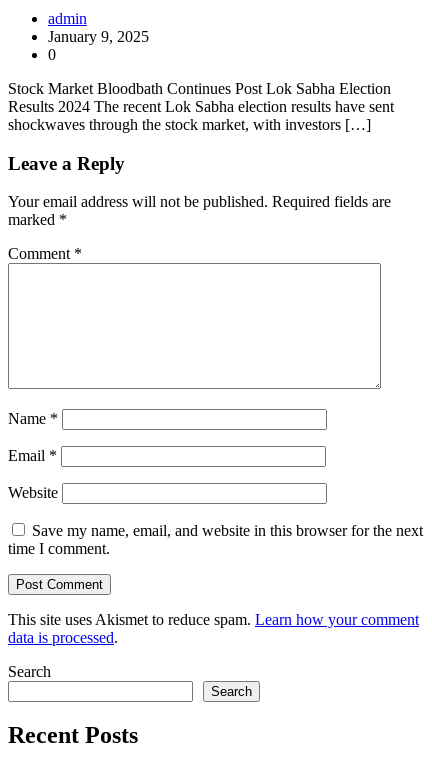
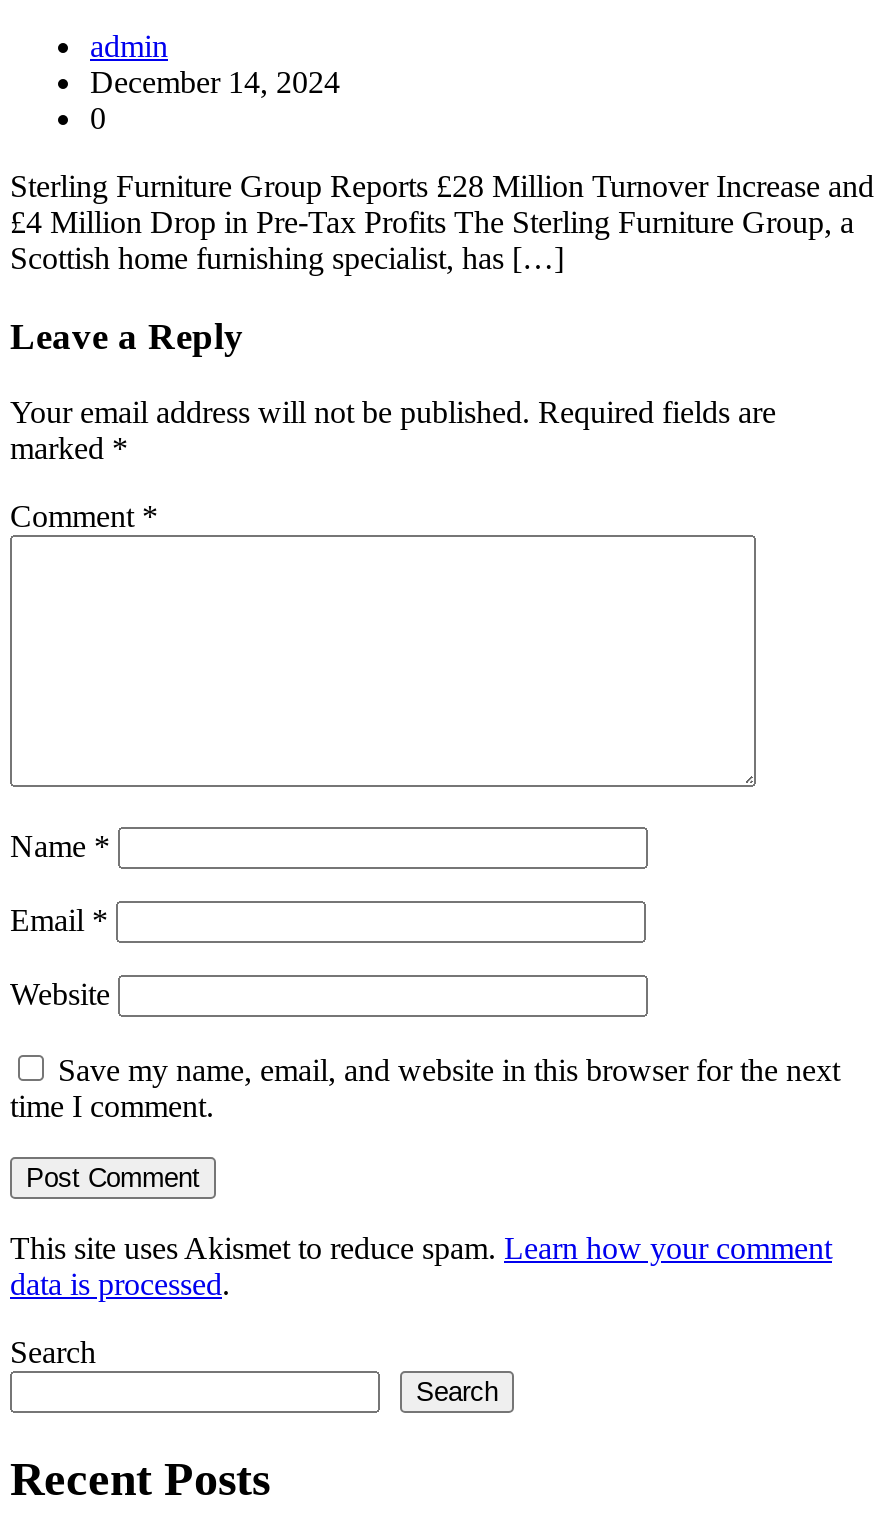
[48,28,149,45] January 9, 2025 -> [90,65,340,99] December 14, 2024
[8,80,394,133] Stock Market Bloodbath Continues Post Lok Sabha Election | Results 2024 The recent Lok Sabha election results have sent | shockwaves through the stock market, with investors […] -> [10,169,874,275] Sterling Furniture Group Reports £28 Million Turnover Increase and | £4 Million Drop in Pre-Tax Profits The Sterling Furniture Group, a | Scottish home furnishing specialist, has […]

